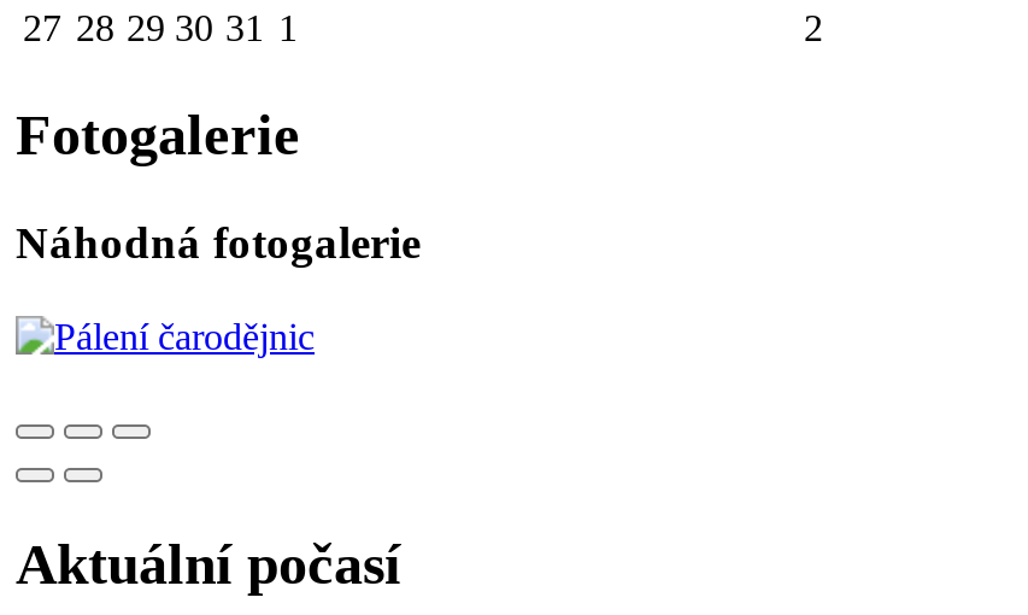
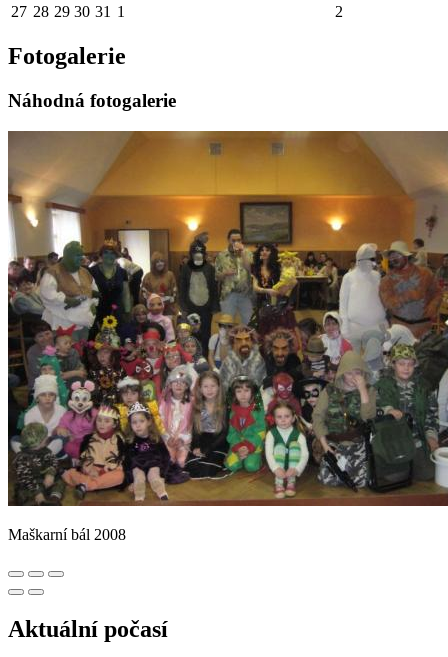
none -> [7,130,445,543] [image] | Maškarní bál 2008

